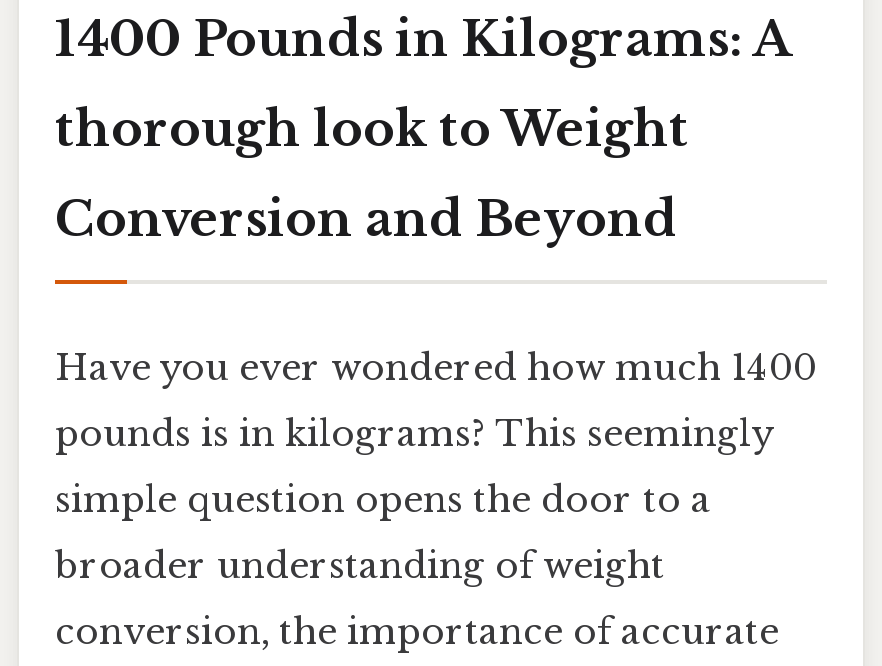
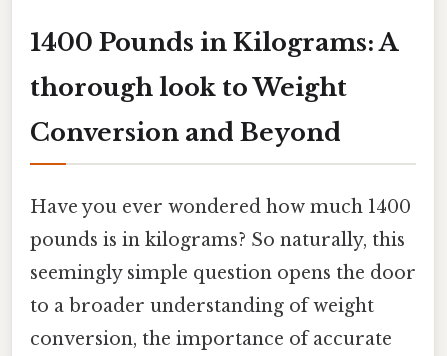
[55,412,771,456] pounds is in kilograms? This seemingly -> [30,229,405,251] pounds is in kilograms? So naturally, this
[55,478,711,522] simple question opens the door to a -> [30,262,416,284] seemingly simple question opens the door
[55,544,665,588] broader understanding of weight -> [30,295,374,317] to a broader understanding of weight

